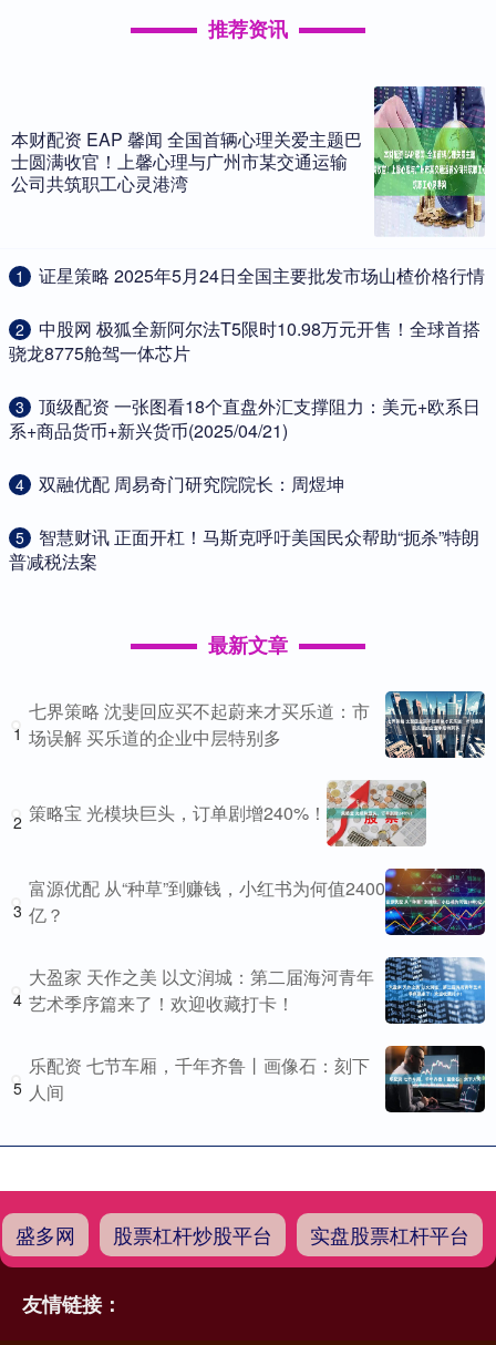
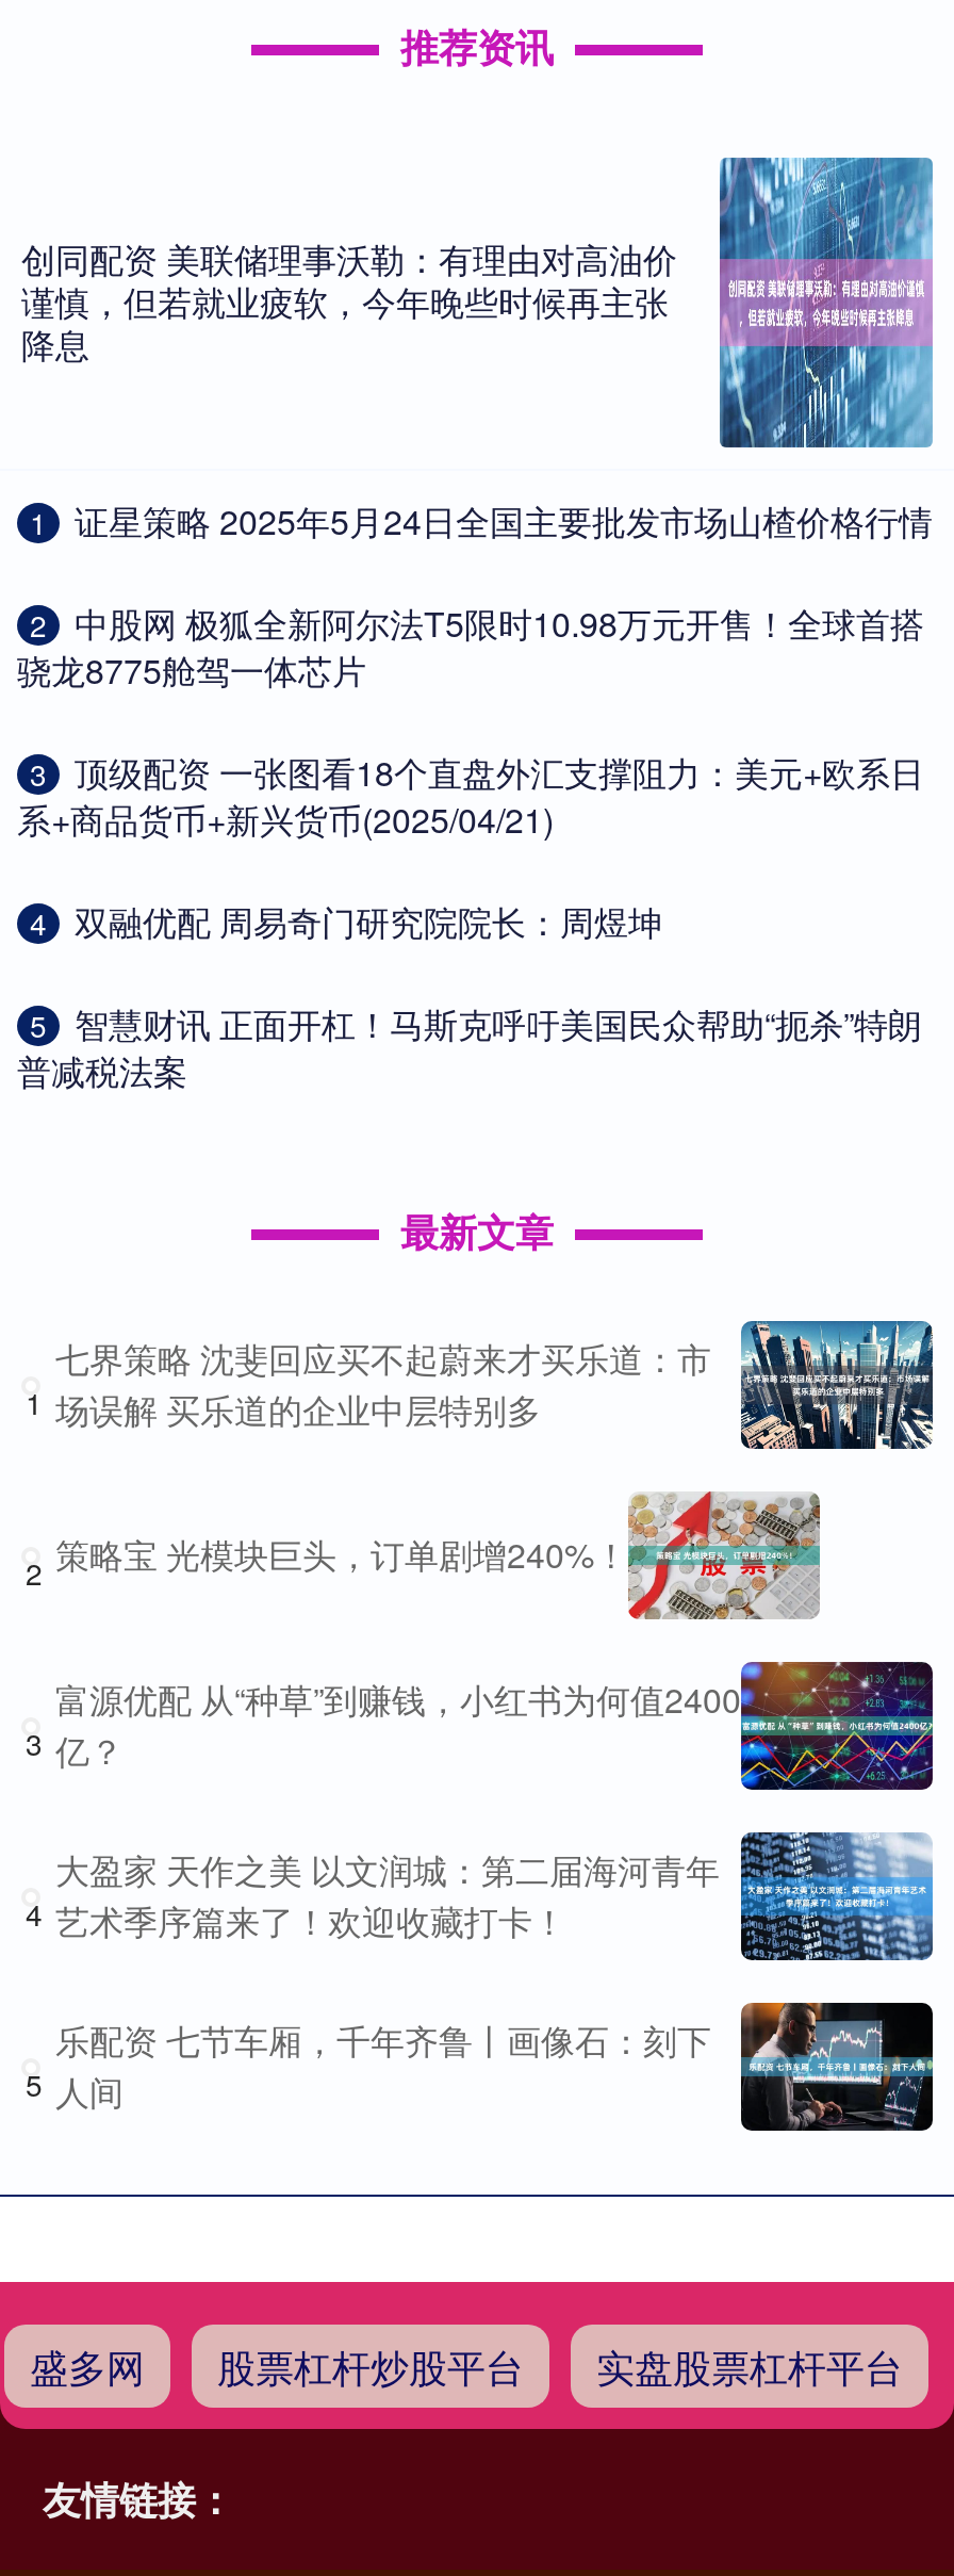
[11,85,486,237] [image] | 本财配资 EAP 馨闻 全国首辆心理关爱主题巴 | 士圆满收官！上馨心理与广州市某交通运输 | 公司共筑职工心灵港湾 -> [21,156,933,450] [image] | 创同配资 美联储理事沃勒：有理由对高油价 | 谨慎，但若就业疲软，今年晚些时候再主张 | 降息

